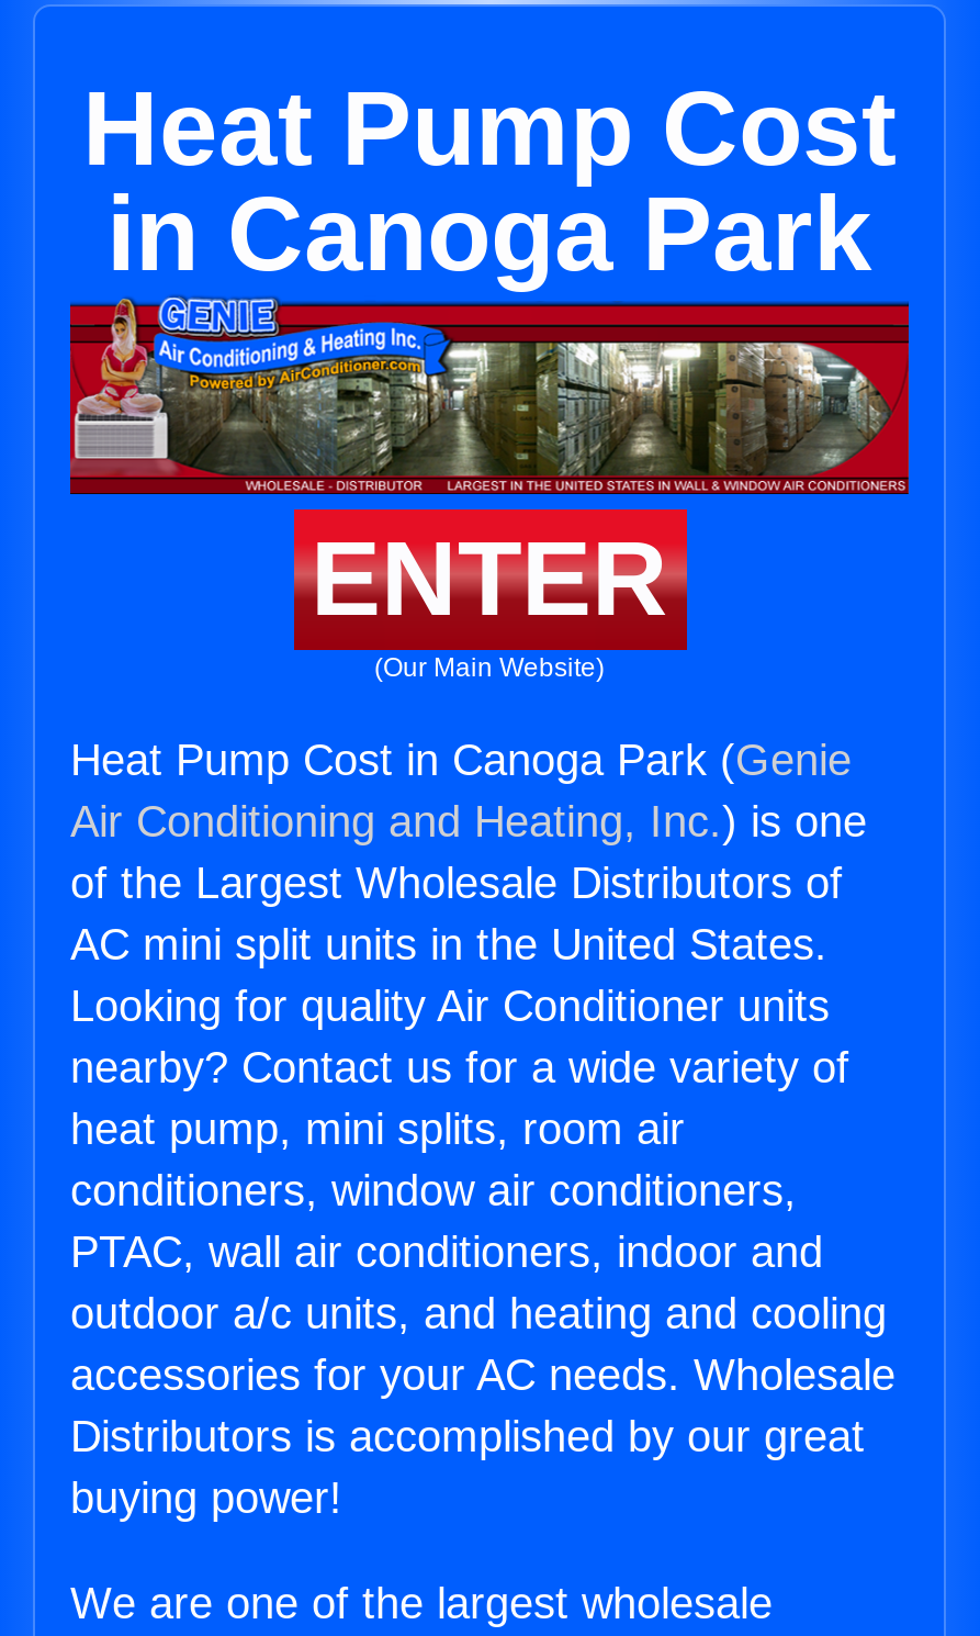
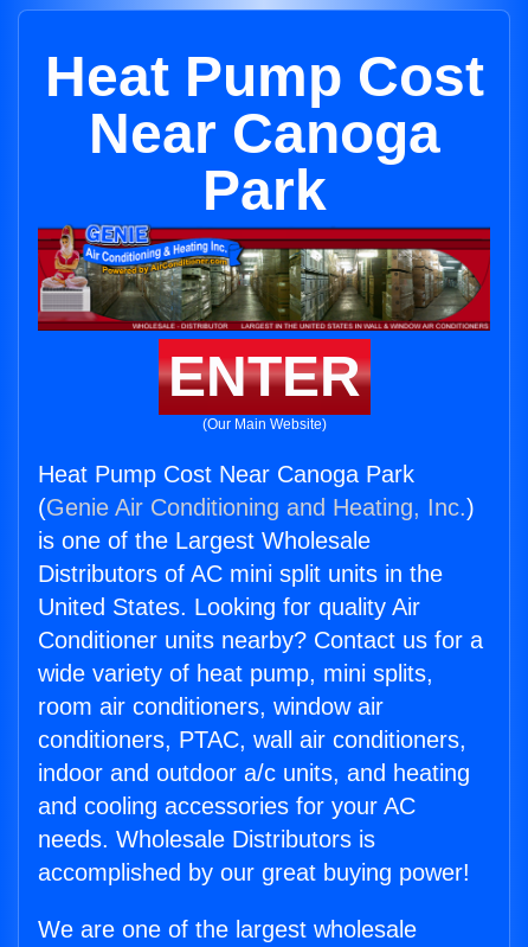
[106,176,872,292] in Canoga Park -> [88,102,440,222] Near Canoga | Park
[70,736,895,1522] Heat Pump Cost in Canoga Park (Genie | Air Conditioning and Heating, Inc.) is one | of the Largest Wholesale Distributors of | AC mini split units in the United States. | Looking for quality Air Conditioner units | nearby? Contact us for a wide variety of | heat pump, mini splits, room air | conditioners, window air conditioners, | PTAC, wall air conditioners, indoor and | outdoor a/c units, and heating and cooling | accessories for your AC needs. Wholesale | Distributors is accomplished by our great | buying power! -> [38,461,483,885] Heat Pump Cost Near Canoga Park | (Genie Air Conditioning and Heating, Inc.) | is one of the Largest Wholesale | Distributors of AC mini split units in the | United States. Looking for quality Air | Conditioner units nearby? Contact us for a | wide variety of heat pump, mini splits, | room air conditioners, window air | conditioners, PTAC, wall air conditioners, | indoor and outdoor a/c units, and heating | and cooling accessories for your AC | needs. Wholesale Distributors is | accomplished by our great buying power!

